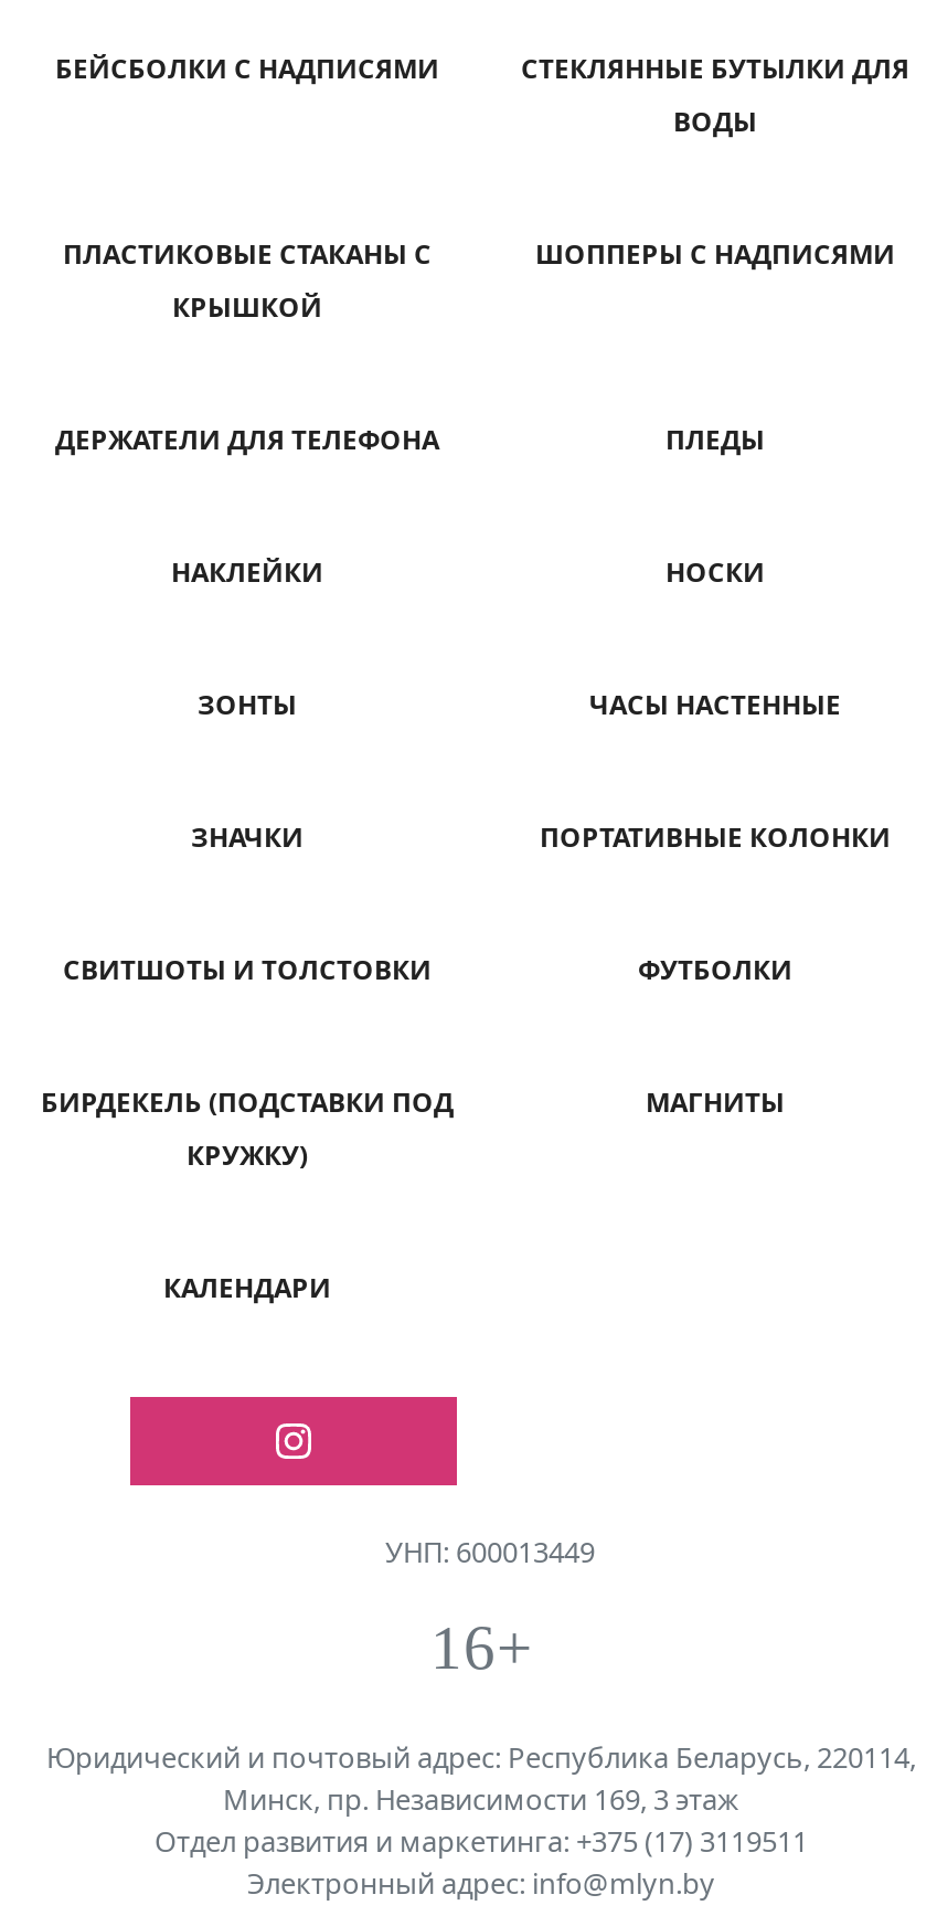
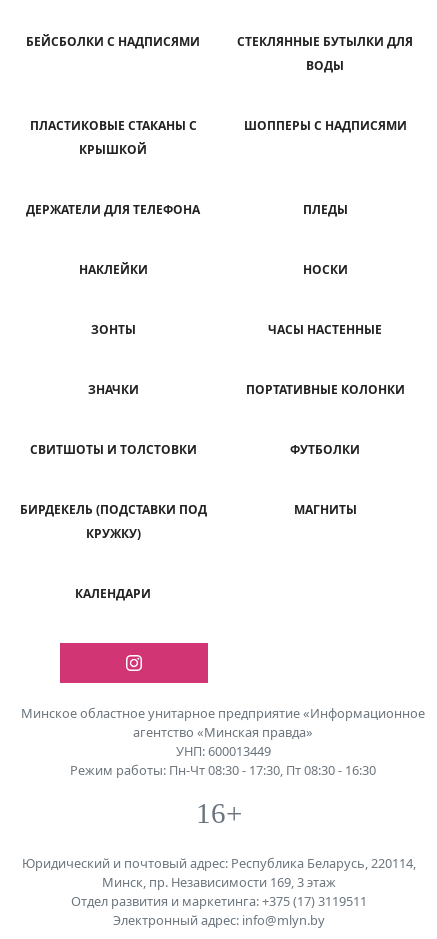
none -> [21,704,425,741] Минское областное унитарное предприятие «Информационное | агентство «Минская правда»
none -> [70,761,376,779] Режим работы: Пн-Чт 08:30 - 17:30, Пт 08:30 - 16:30

